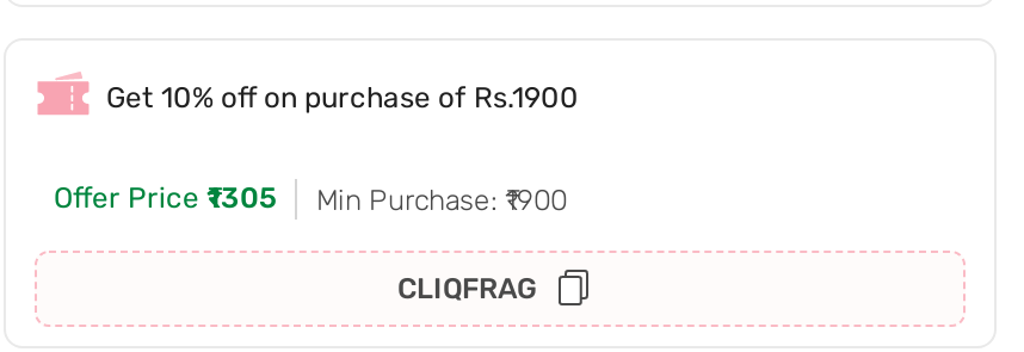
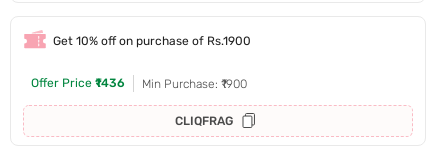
[54,182,276,215] Offer Price ₹1305 -> [31,76,125,90] Offer Price ₹1436

